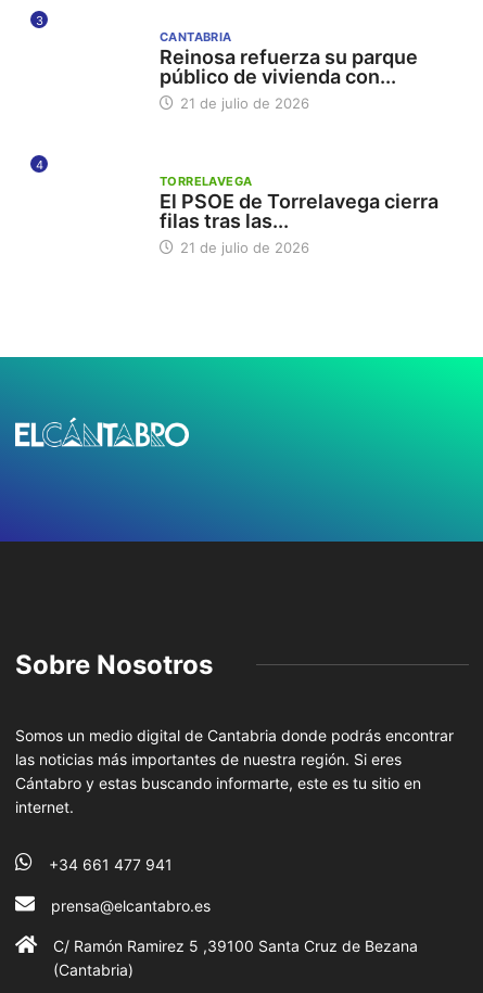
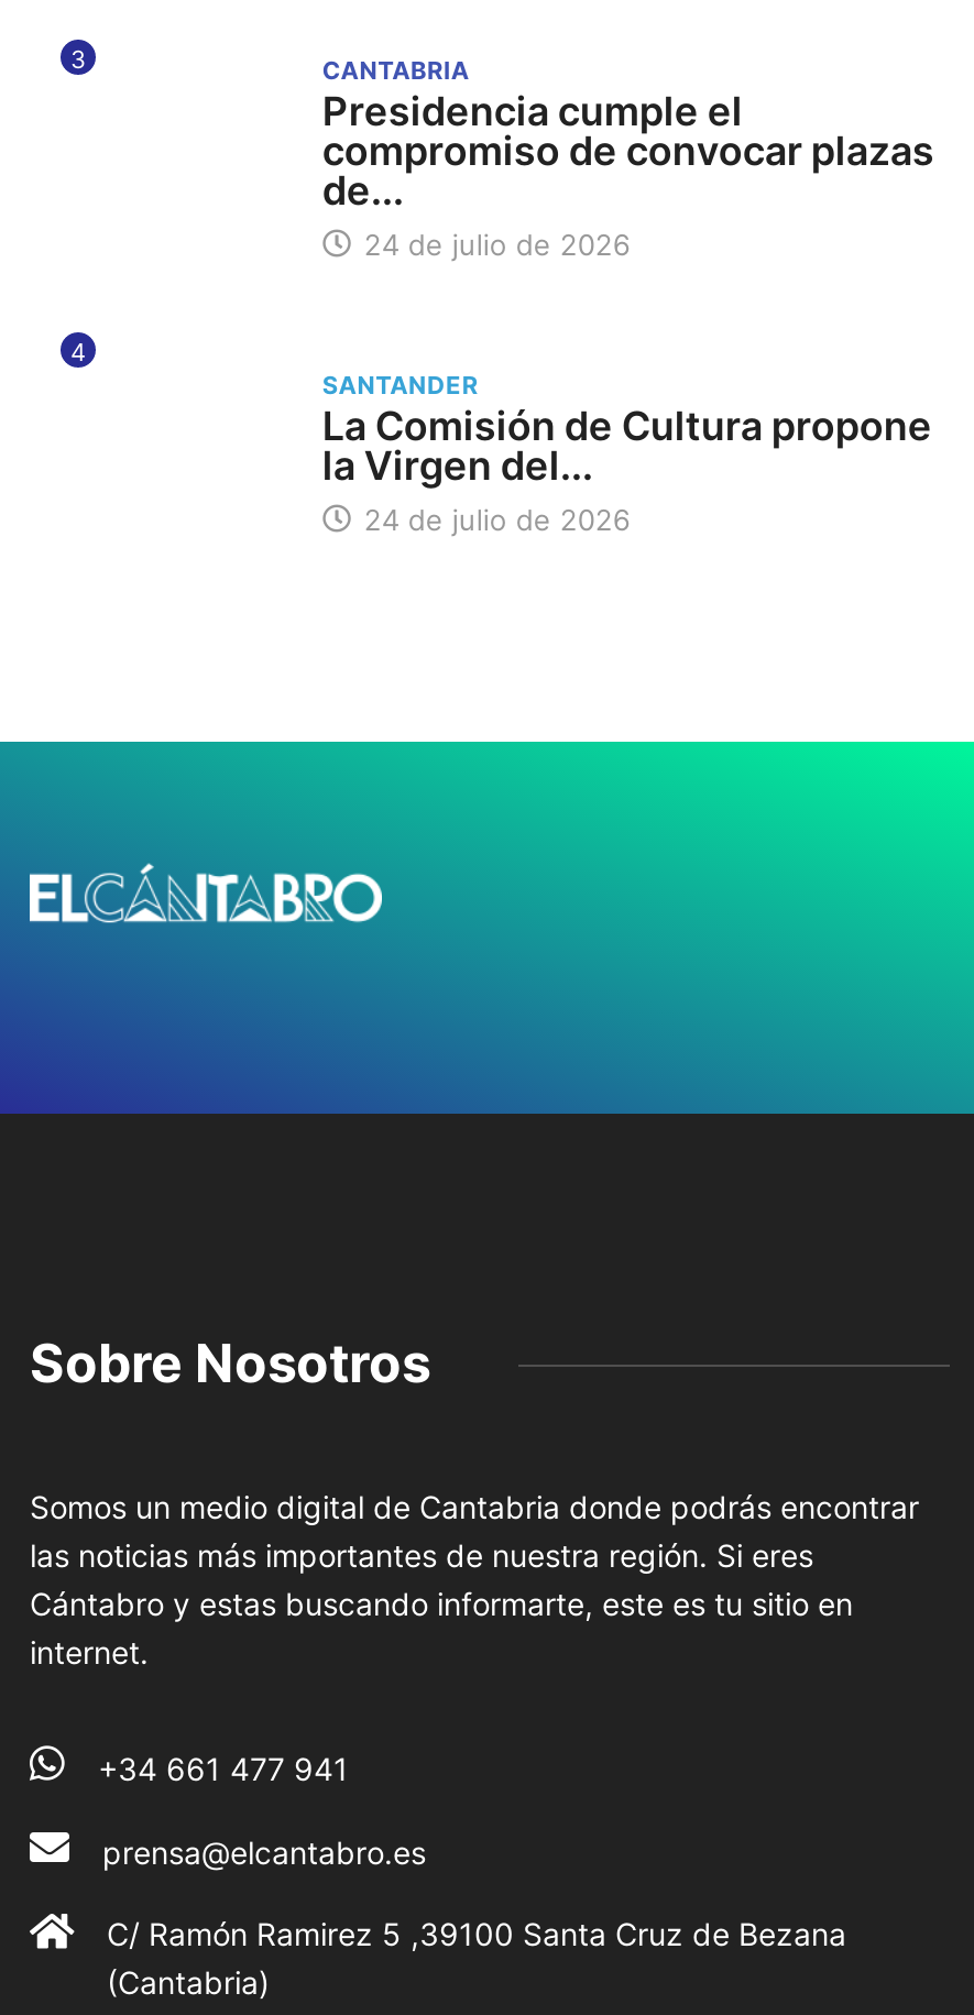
[159,45,418,111] Reinosa refuerza su parque | público de vivienda con... | 21 de julio de 2026 -> [322,89,934,263] Presidencia cumple el | compromiso de convocar plazas | de... | 24 de julio de 2026
[159,174,438,257] TORRELAVEGA | El PSOE de Torrelavega cierra | filas tras las... | 21 de julio de 2026 -> [322,371,932,538] SANTANDER | La Comisión de Cultura propone | la Virgen del... | 24 de julio de 2026

